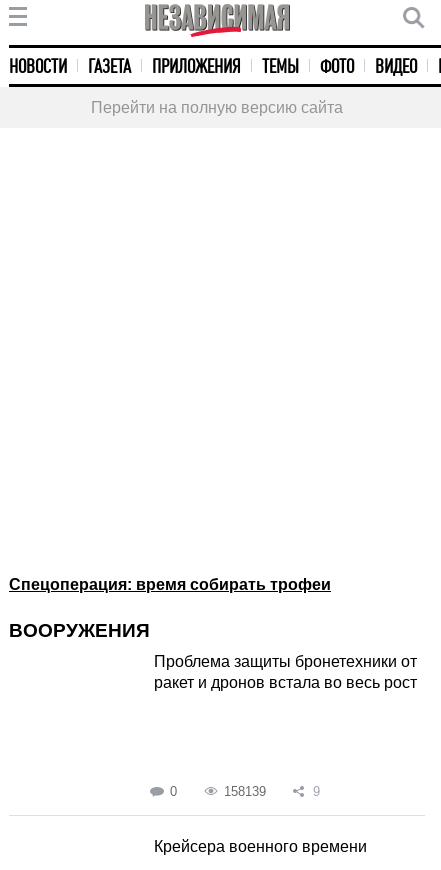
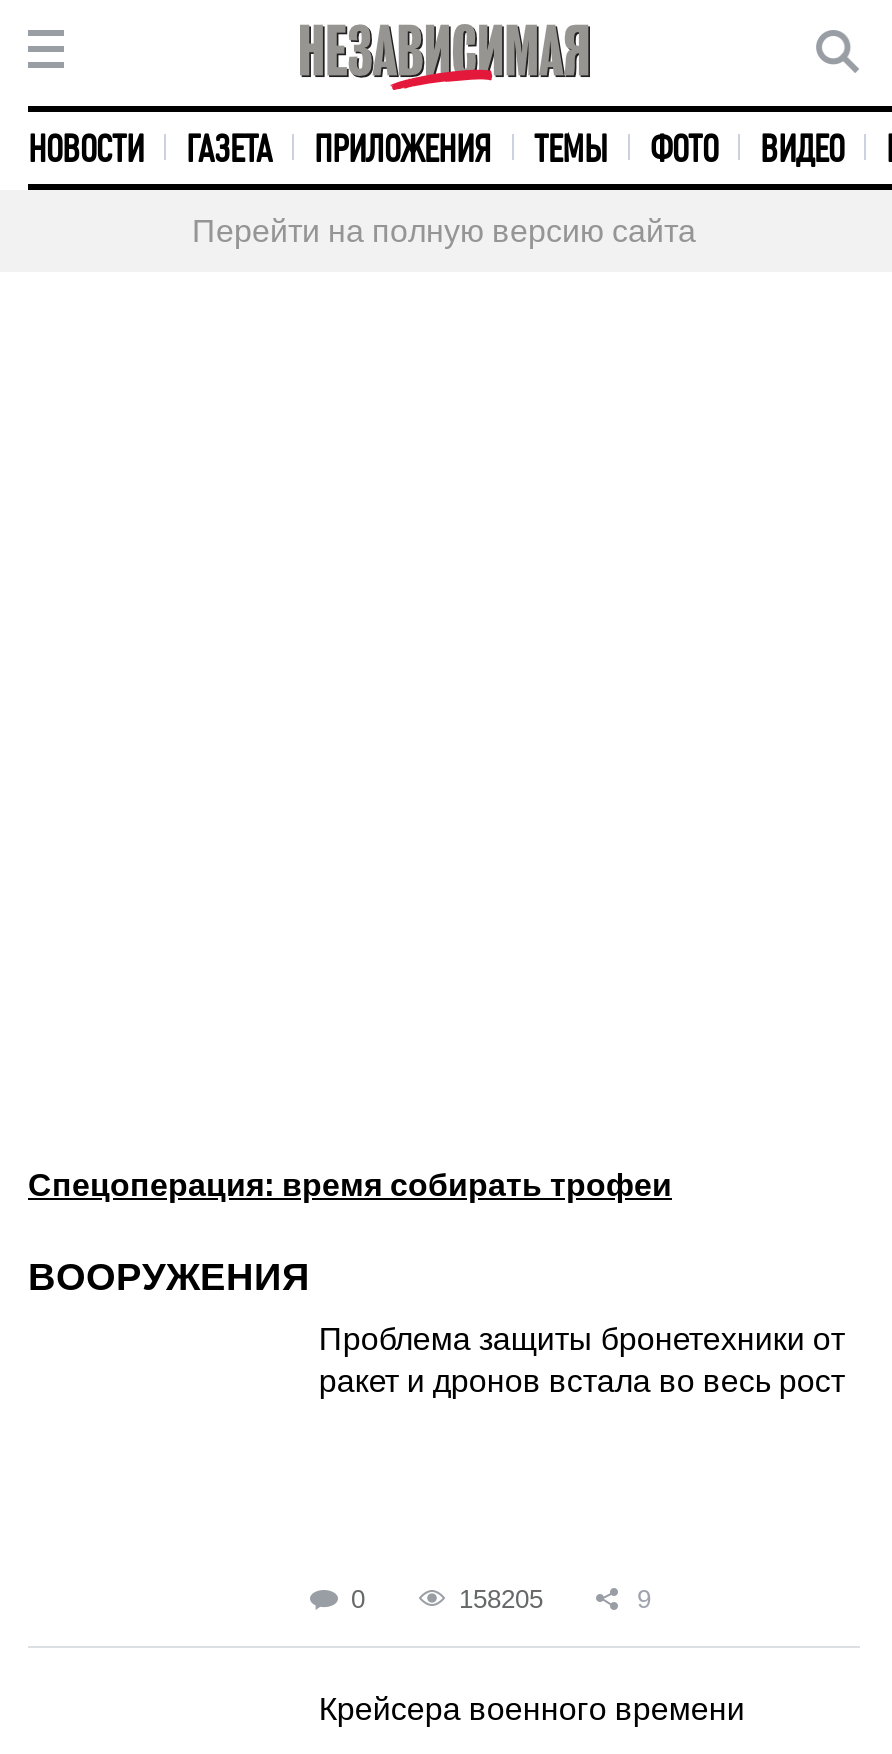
[224,784,266,799] 158139 -> [459,1584,543,1614] 158205

